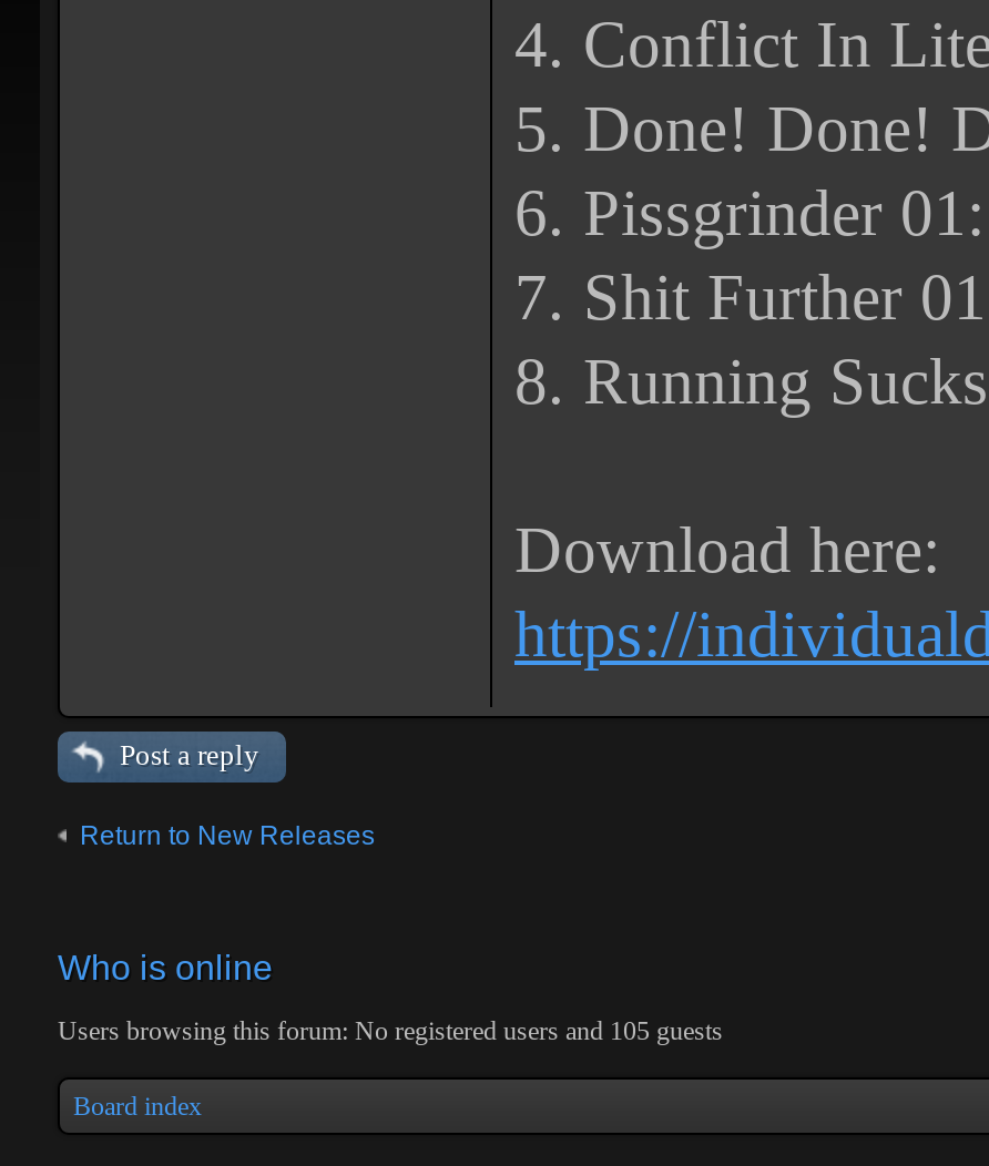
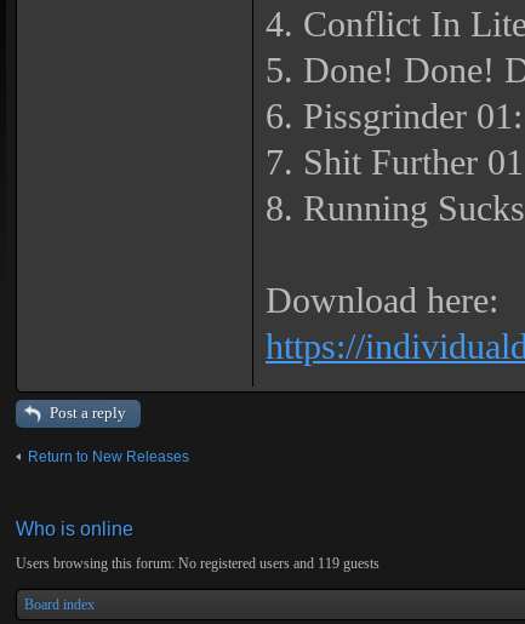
[58,1015,723,1046] Users browsing this forum: No registered users and 105 guests -> [16,555,380,572] Users browsing this forum: No registered users and 119 guests

